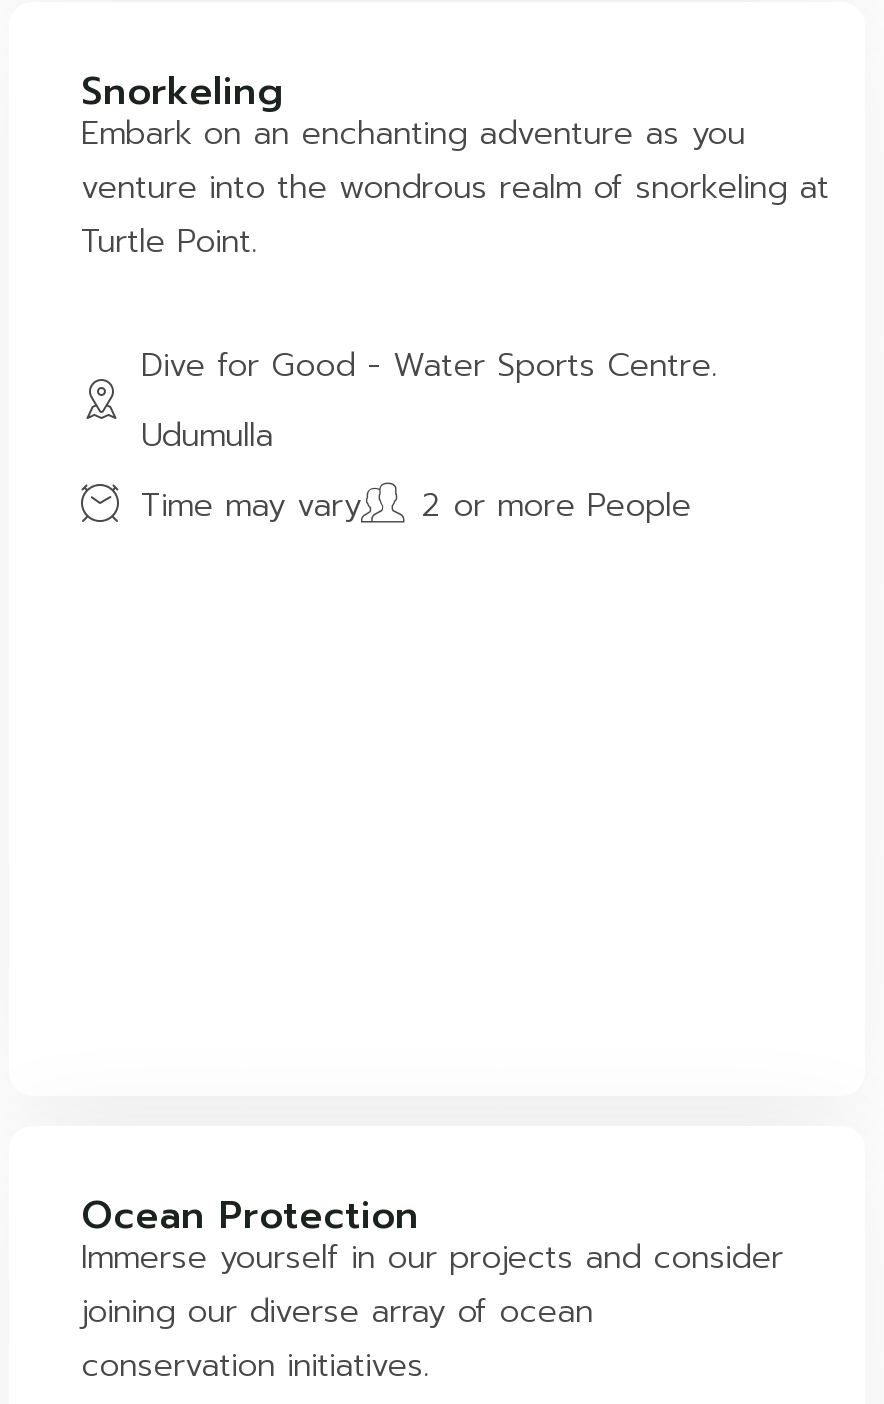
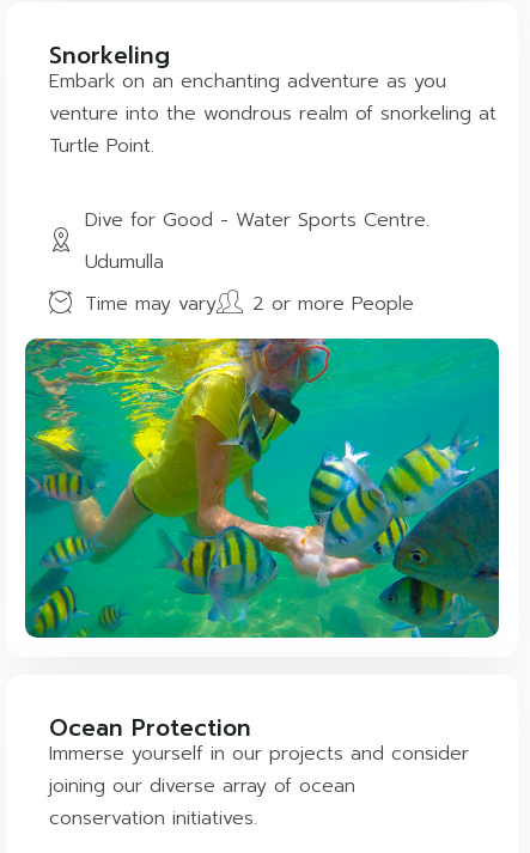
none -> [24,337,500,639] [image]

